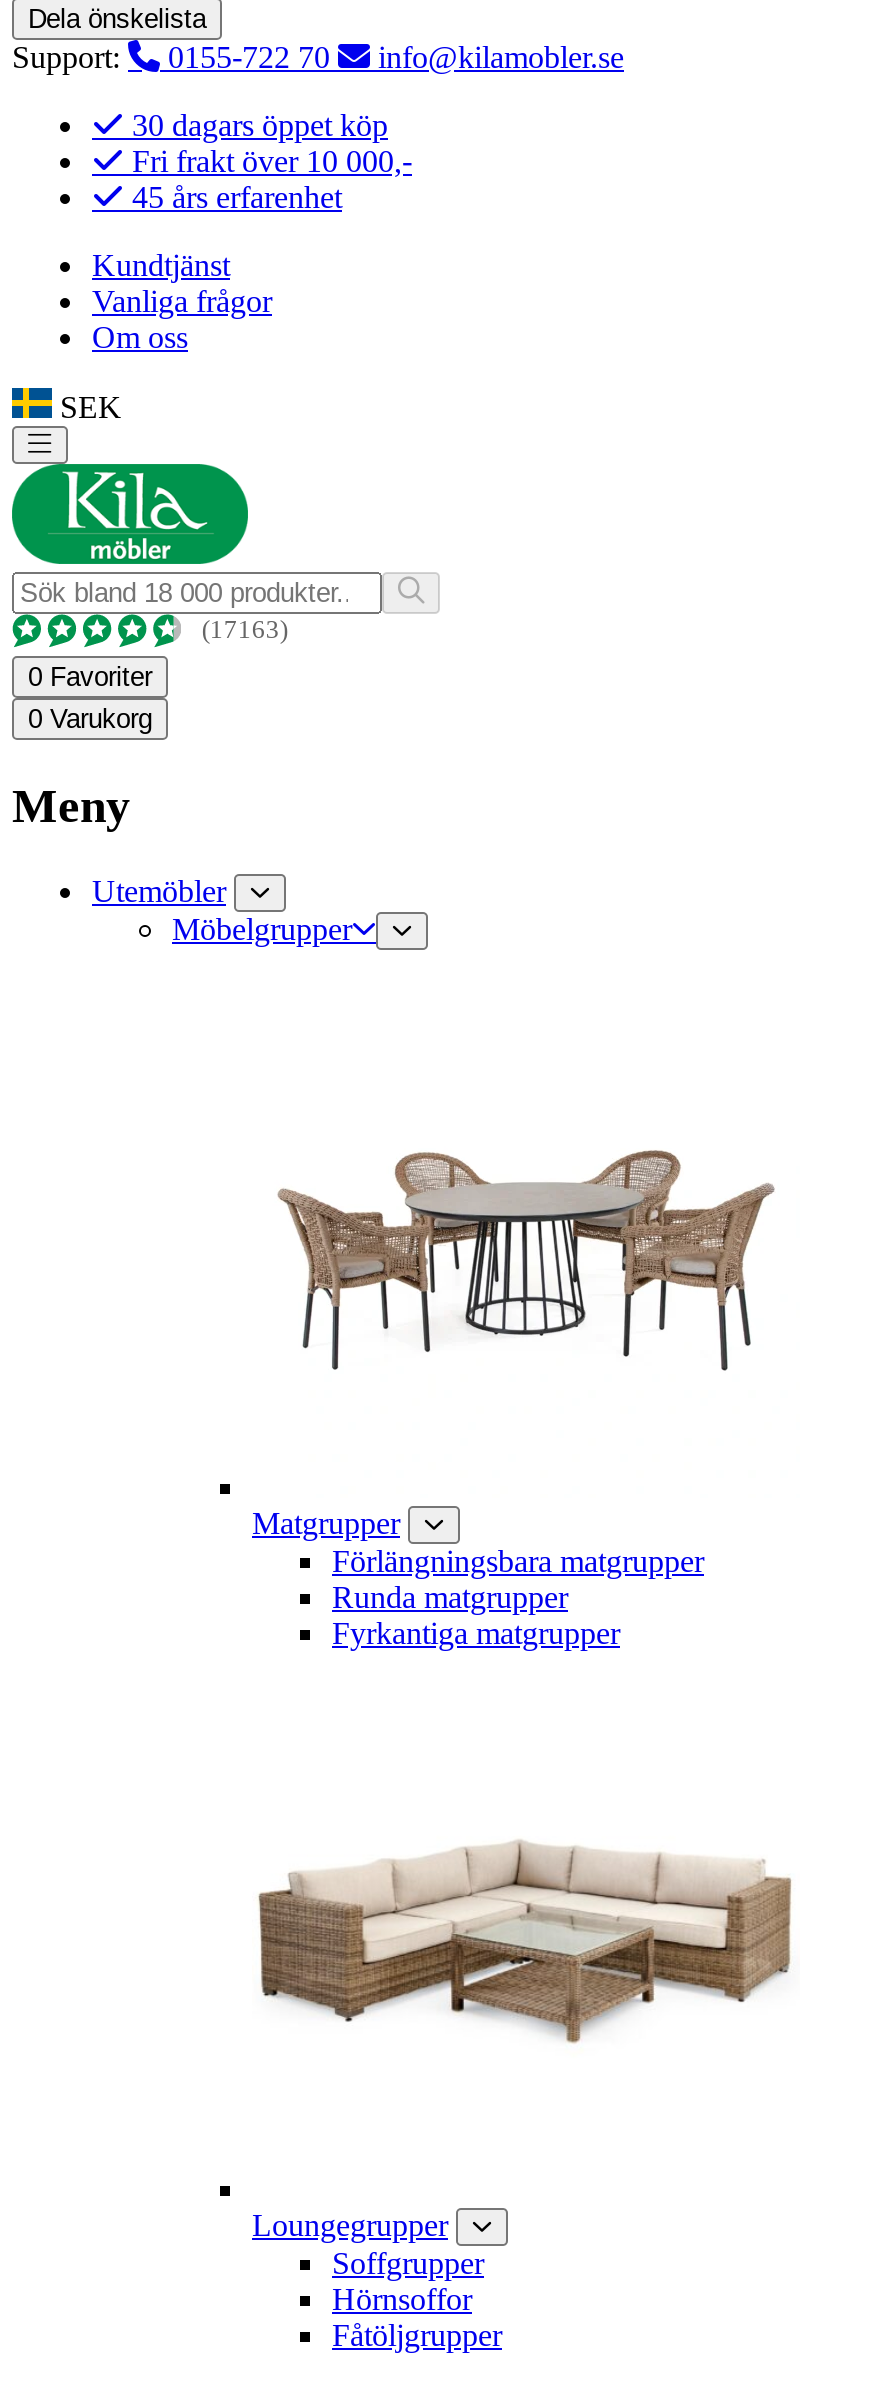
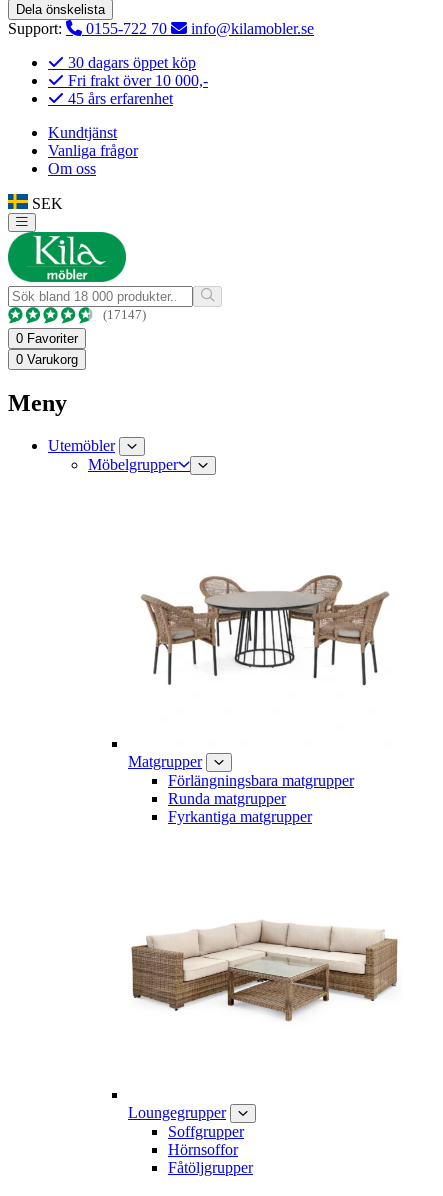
[202,614,288,644] (17163) -> [103,307,146,322] (17147)

